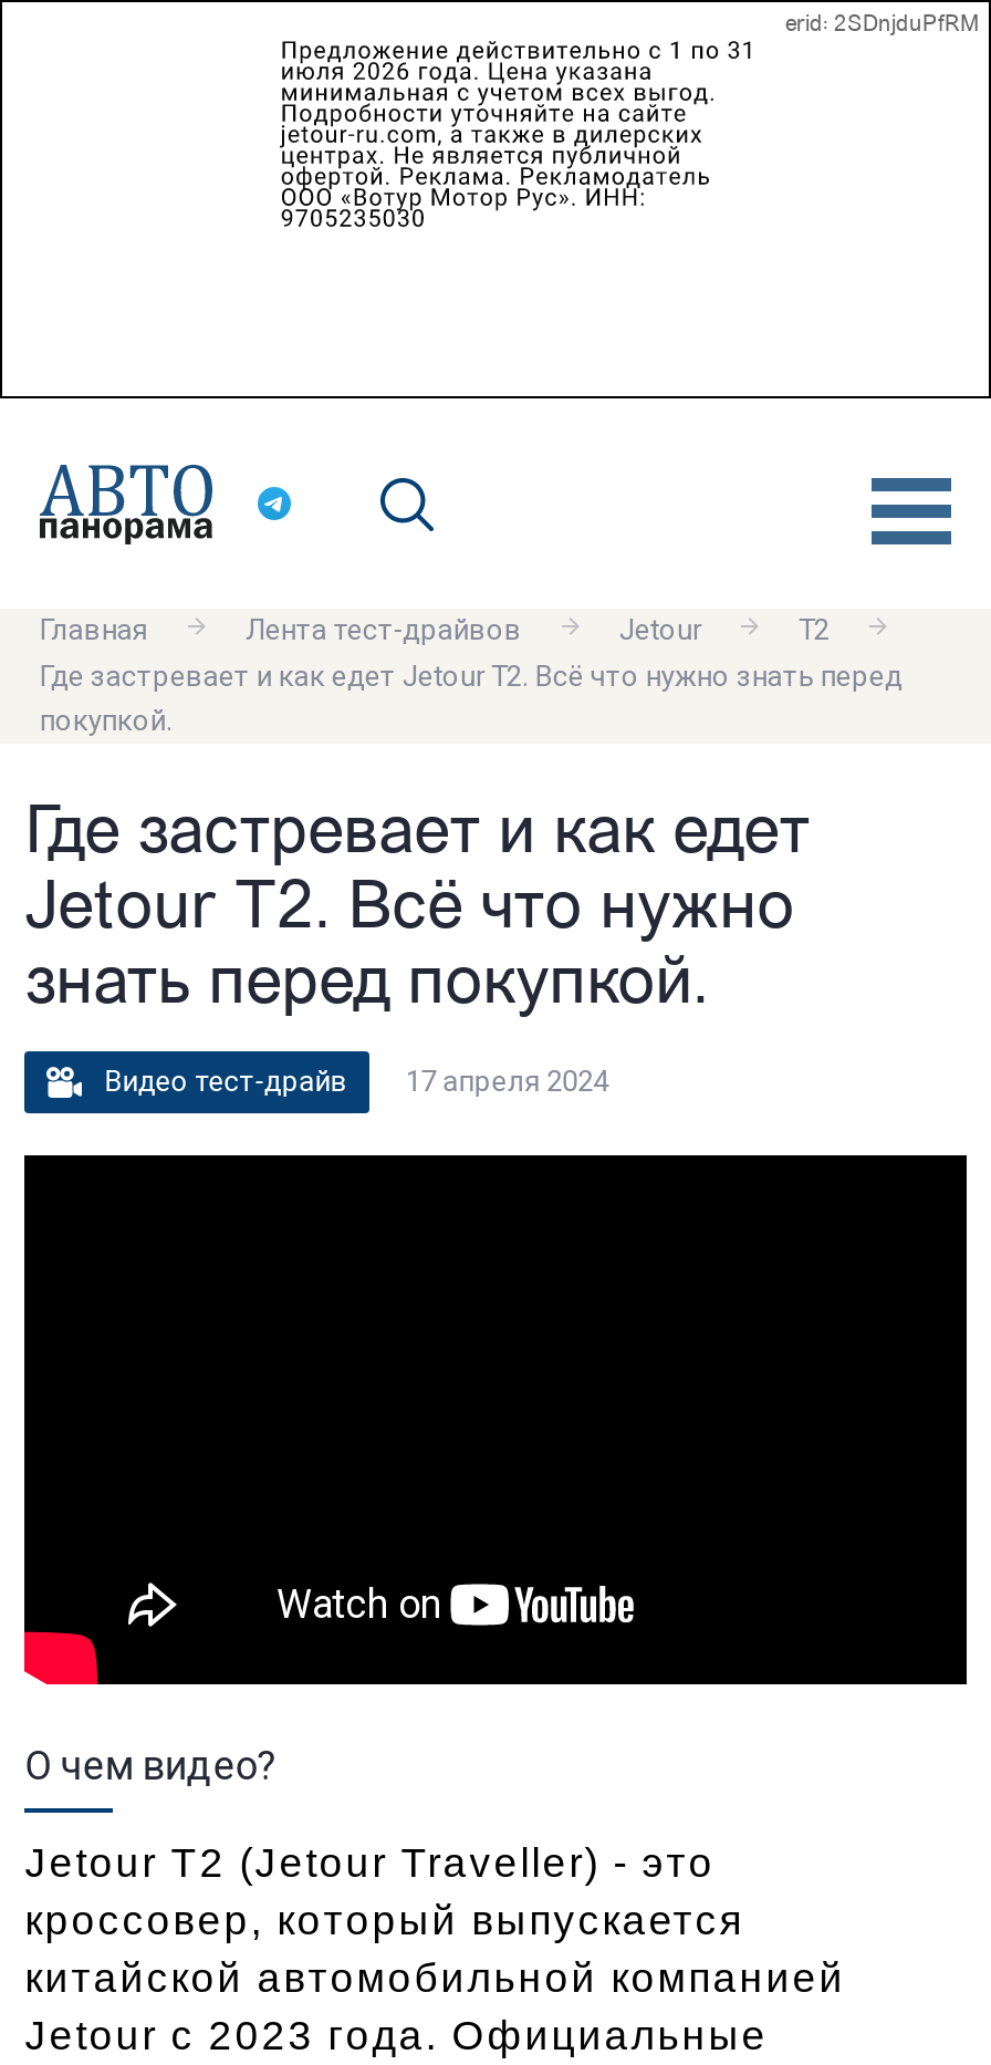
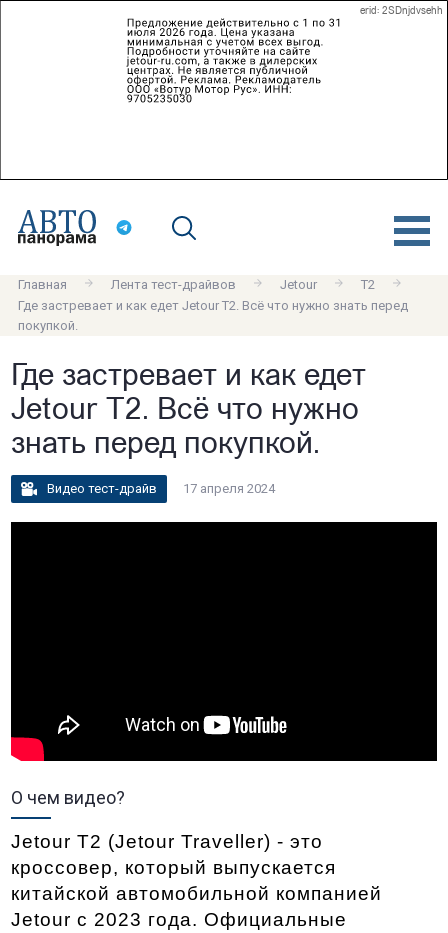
[785,13,980,38] erid: 2SDnjduPfRM -> [360,6,443,17] erid: 2SDnjdvsehh

